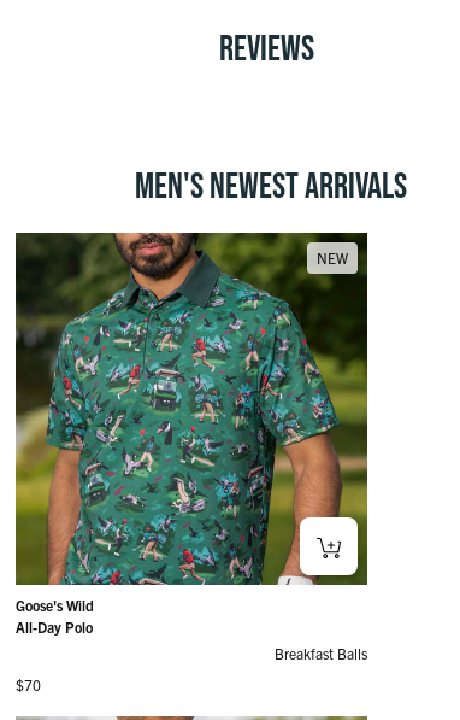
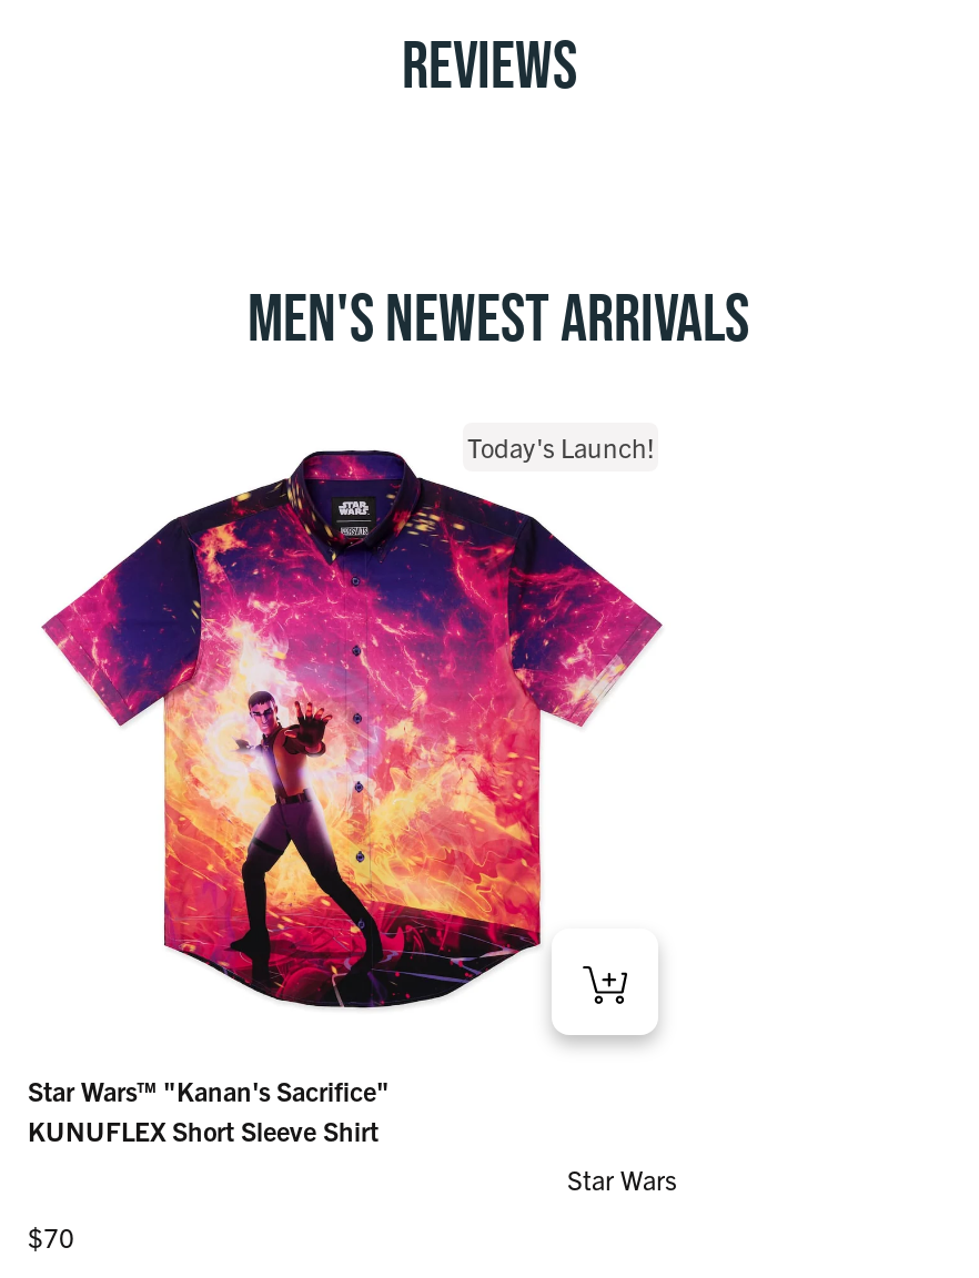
[14,232,368,586] [image] | NEW -> [28,405,676,1053] [image] | Today's Launch!
[16,596,94,636] Goose's Wild | All-Day Polo -> [28,1074,390,1147] Star Wars™ "Kanan's Sacrifice" | KUNUFLEX Short Sleeve Shirt
[275,645,367,663] Breakfast Balls -> [567,1162,676,1196] Star Wars

